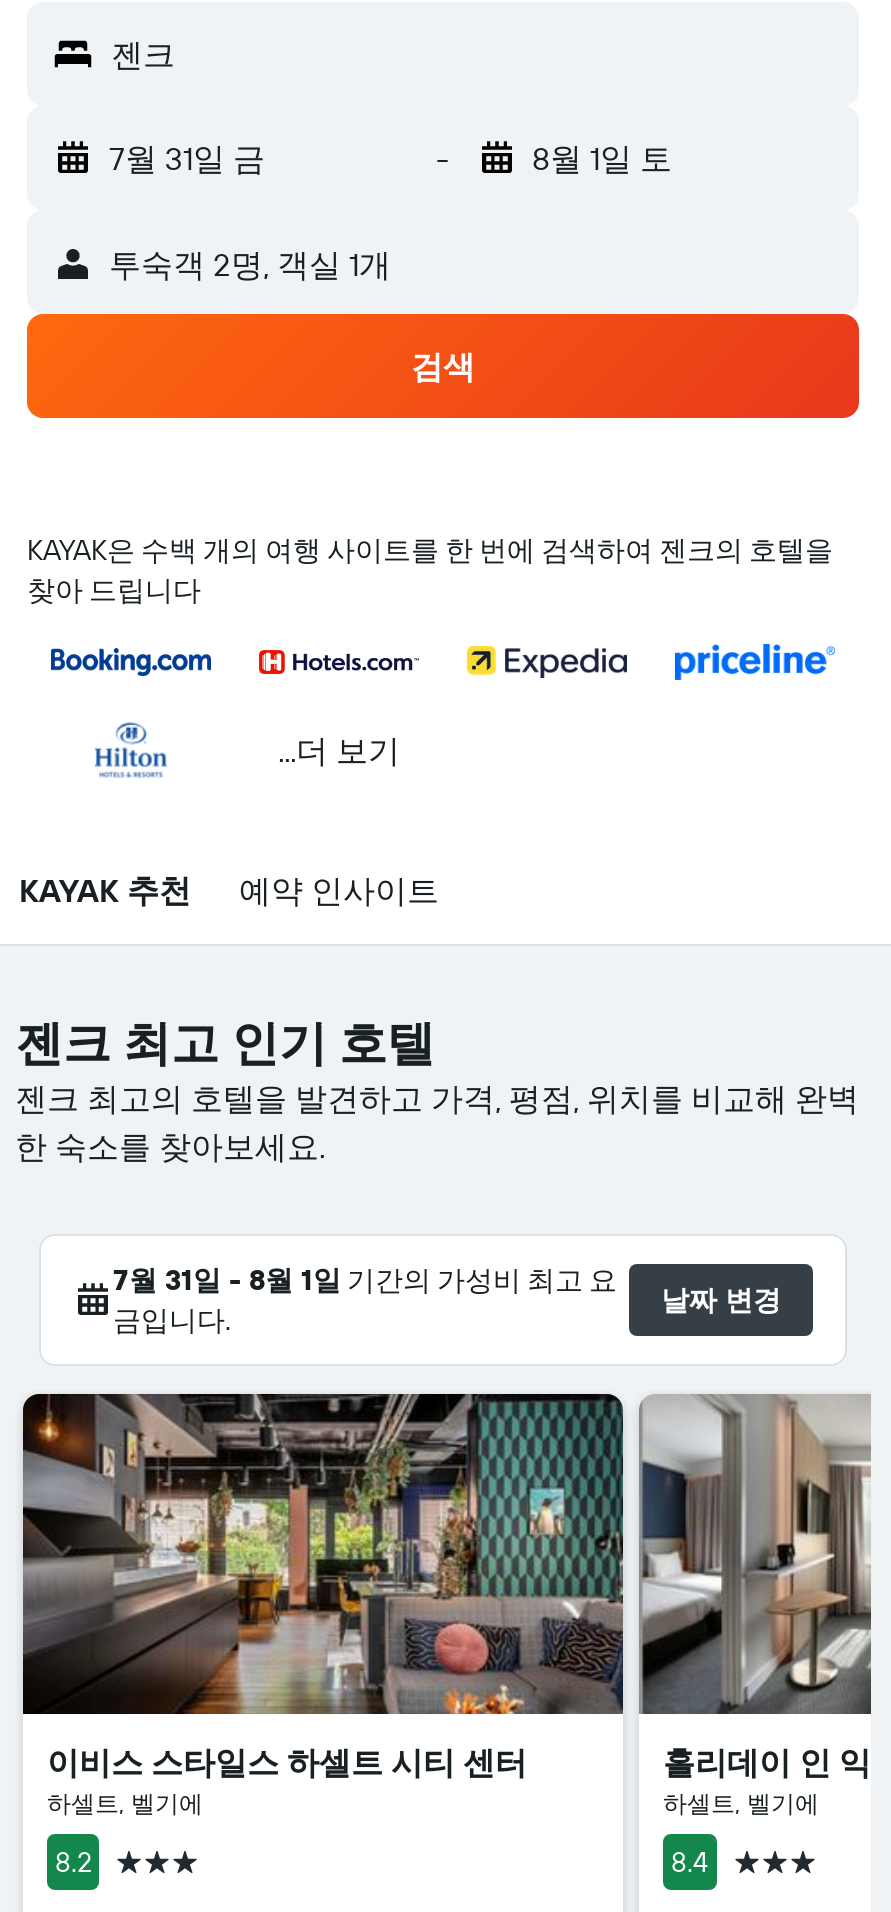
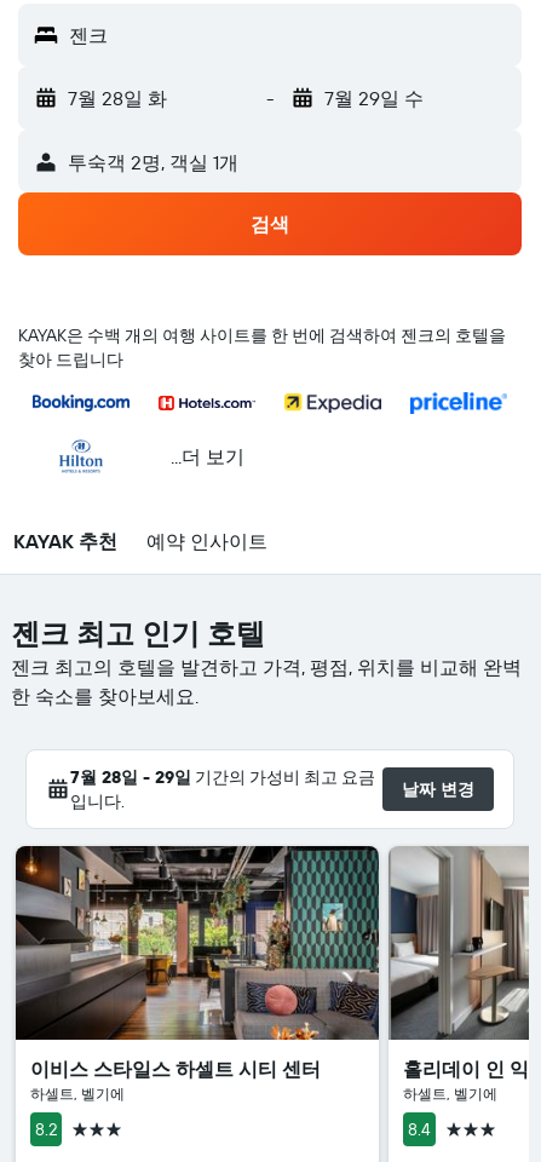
[109,138,265,178] 7월 31일 금 -> [68,86,167,110] 7월 28일 화
[532,138,672,178] 8월 1일 토 -> [324,86,423,110] 7월 29일 수
[113,1262,617,1338] 7월 31일 - 8월 1일 기간의 가성비 최고 요 | 금입니다. -> [70,766,375,812] 7월 28일 - 29일 기간의 가성비 최고 요금 | 입니다.

